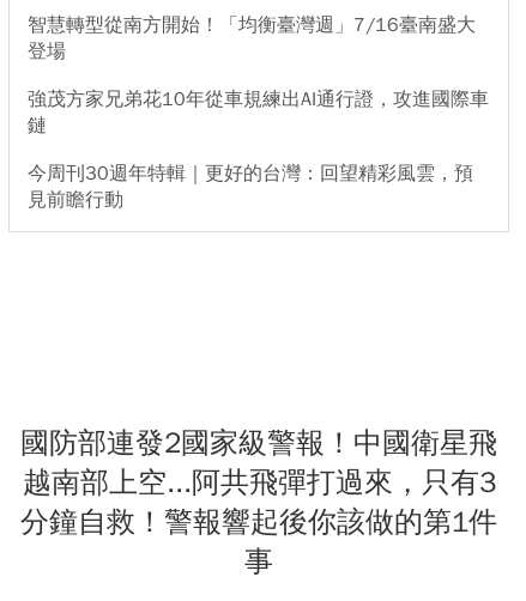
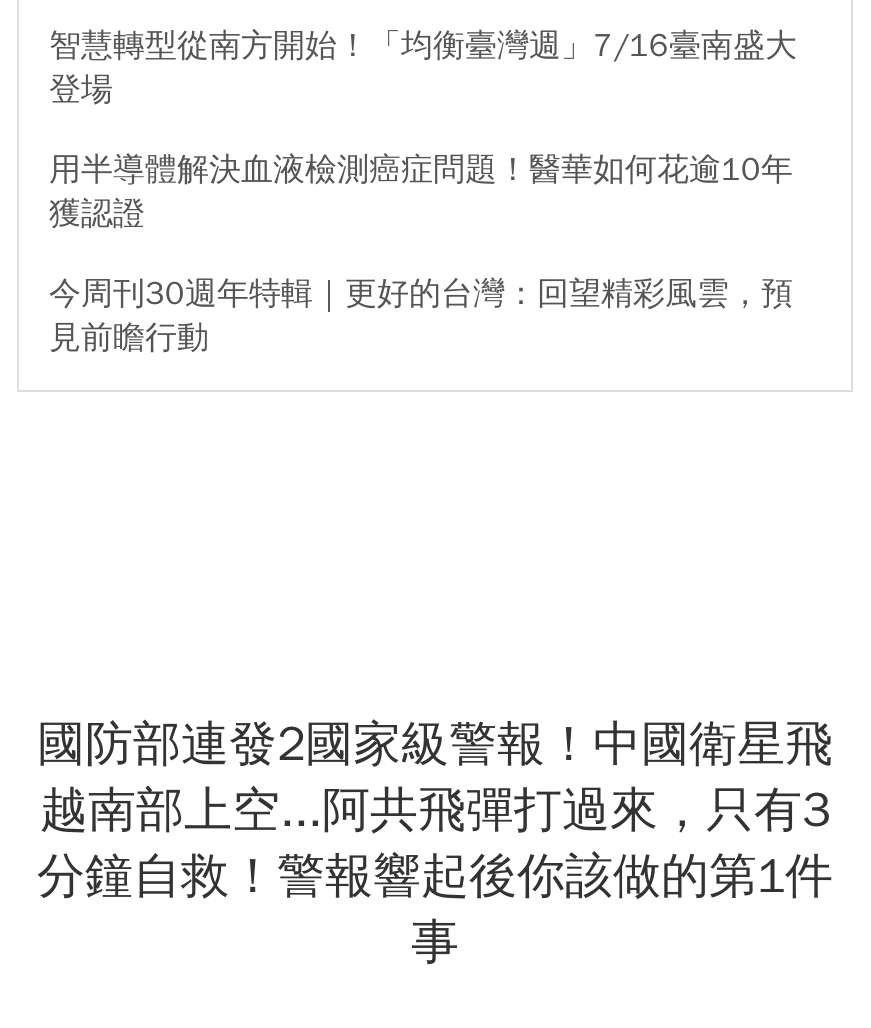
[28,87,489,137] 強茂方家兄弟花10年從車規練出AI通行證，攻進國際車 | 鏈 -> [49,150,793,234] 用半導體解決血液檢測癌症問題！醫華如何花逾10年 | 獲認證

